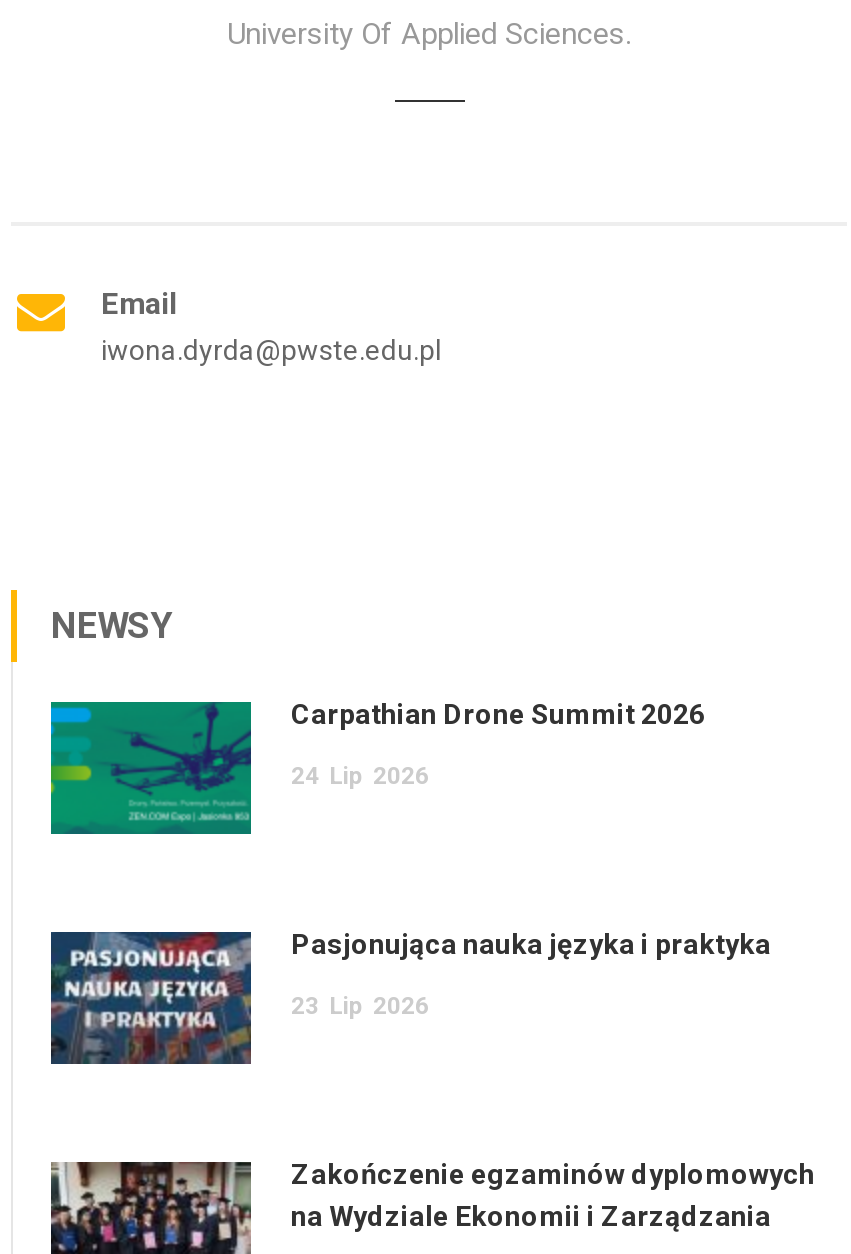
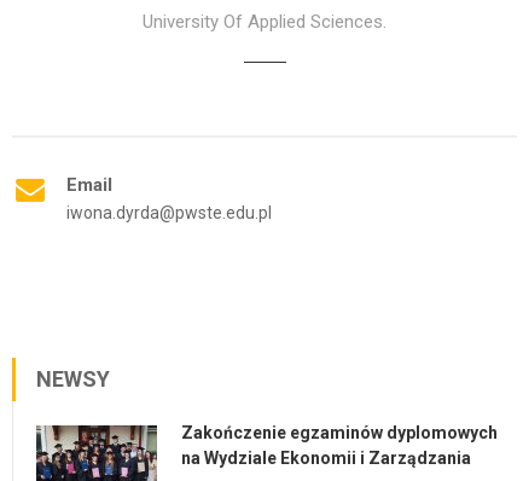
[49,698,705,836] [image] | Carpathian Drone Summit 2026 | 24 Lip 2026 -> none
[49,928,771,1066] [image] | Pasjonująca nauka języka i praktyka | 23 Lip 2026 -> none

